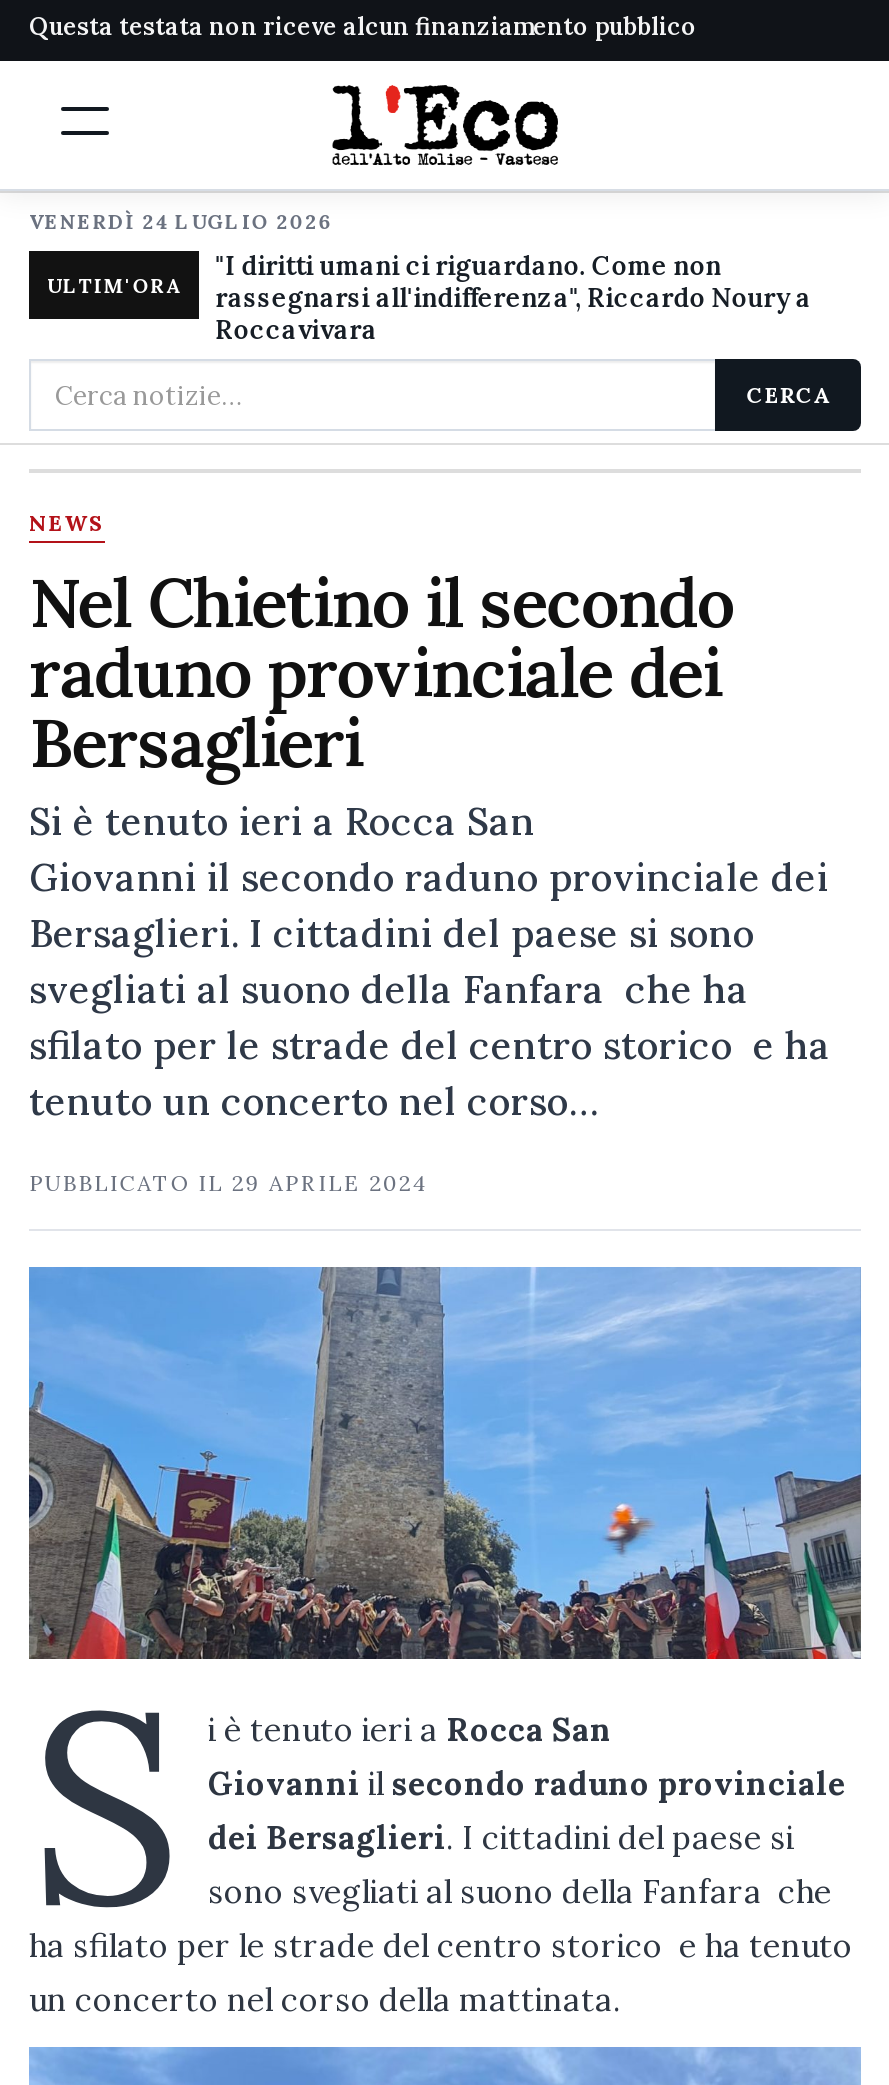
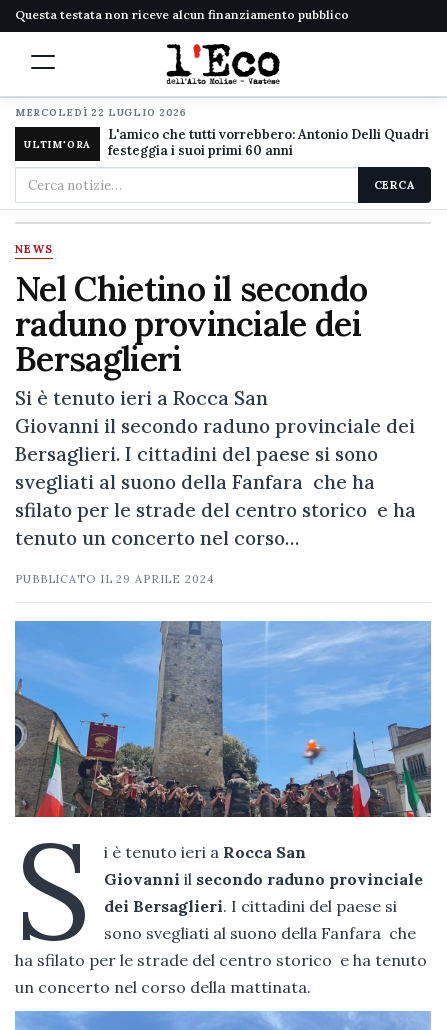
[29,209,332,235] VENERDÌ 24 LUGLIO 2026 -> [15,106,187,119] MERCOLEDÌ 22 LUGLIO 2026
[215,249,811,347] "I diritti umani ci riguardano. Come non | rassegnarsi all'indifferenza", Riccardo Noury a | Roccavivara -> [108,126,429,159] L'amico che tutti vorrebbero: Antonio Delli Quadri | festeggia i suoi primi 60 anni

